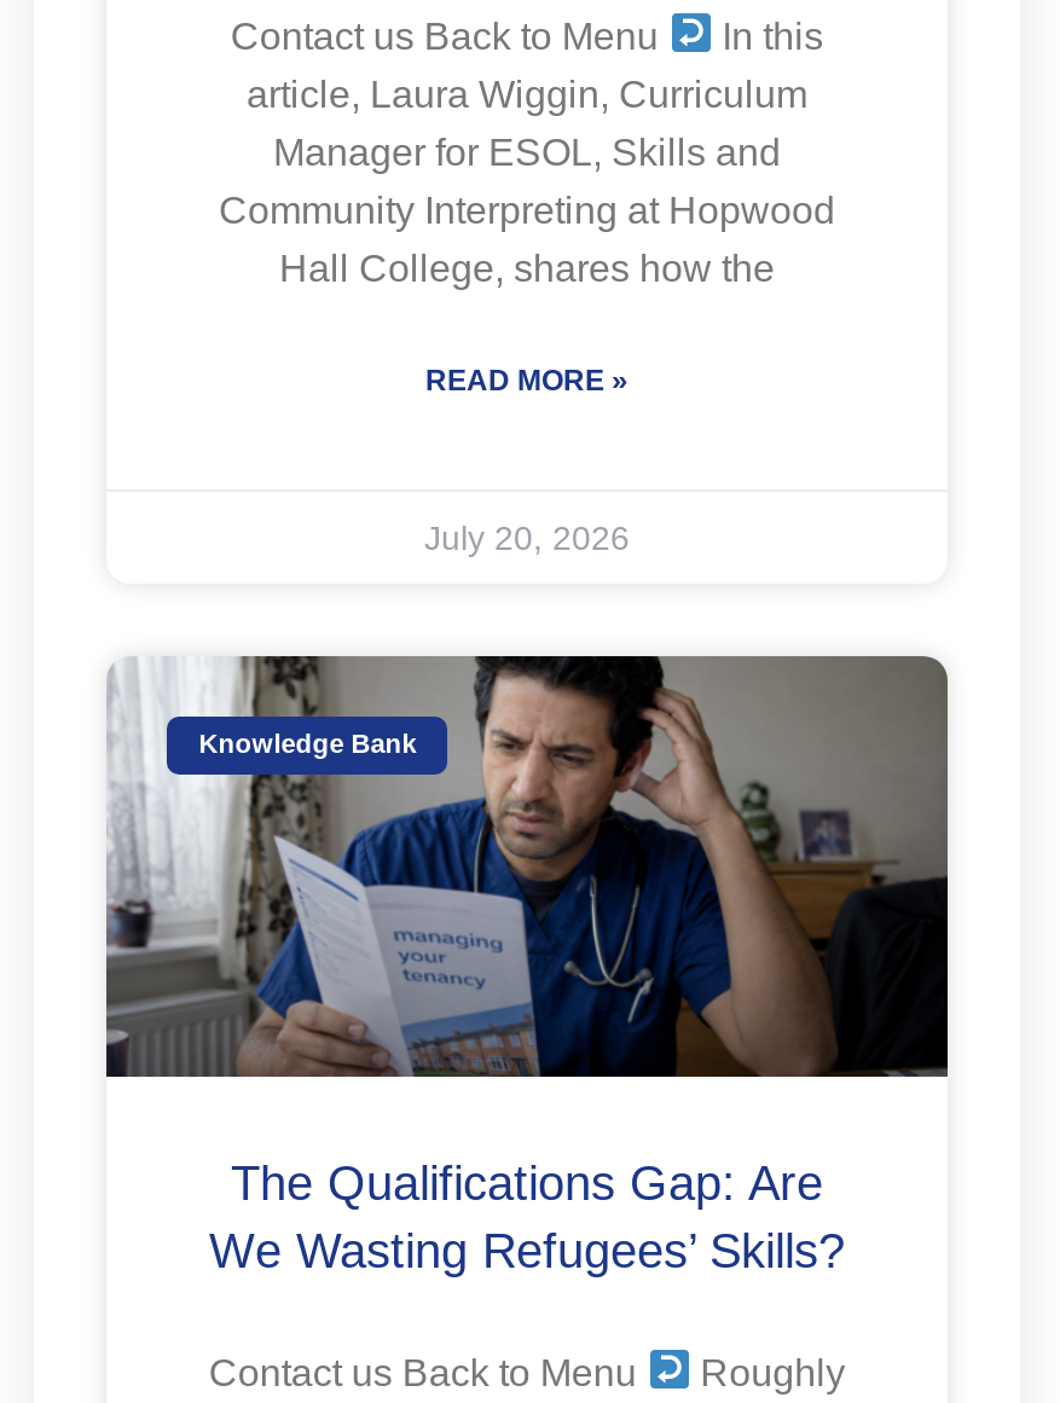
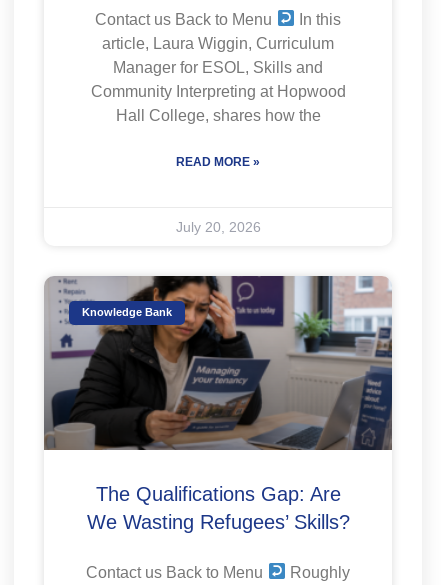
[109,654,950,1079] [image] -> [44,276,393,451] [image]

